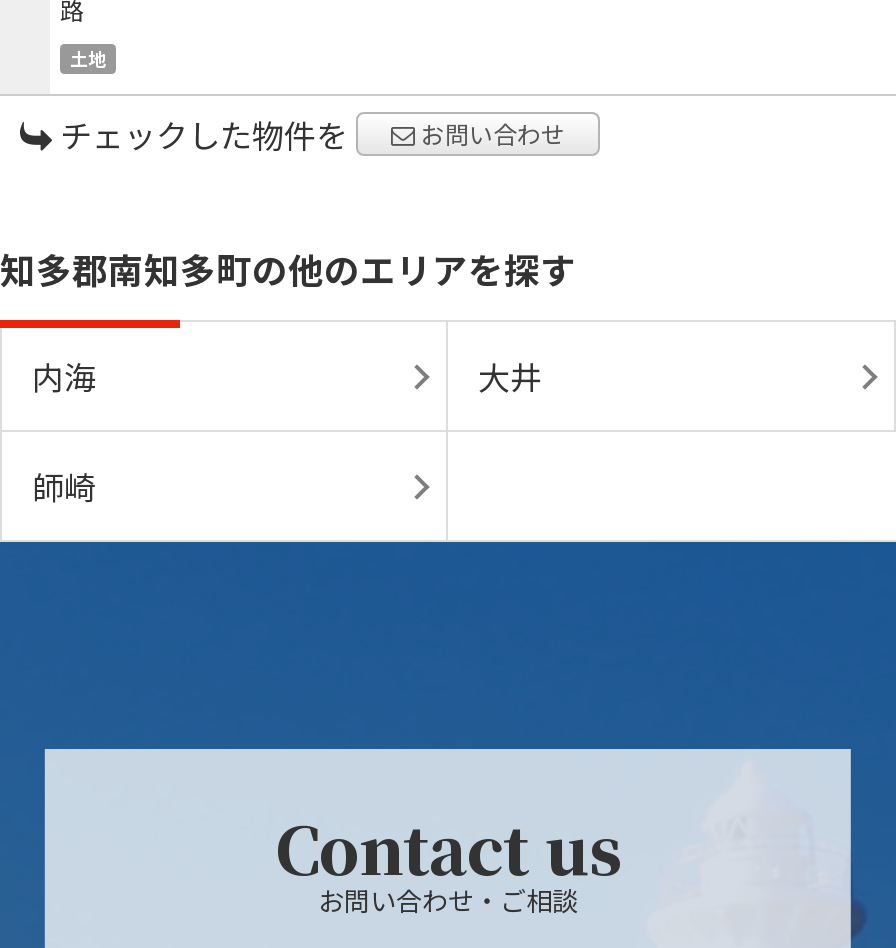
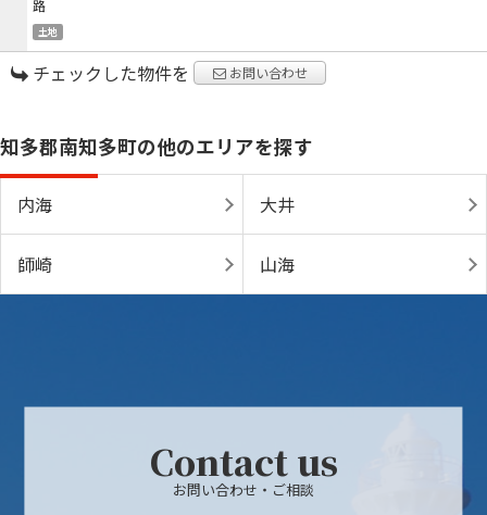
none -> [260,251,295,277] 山海

